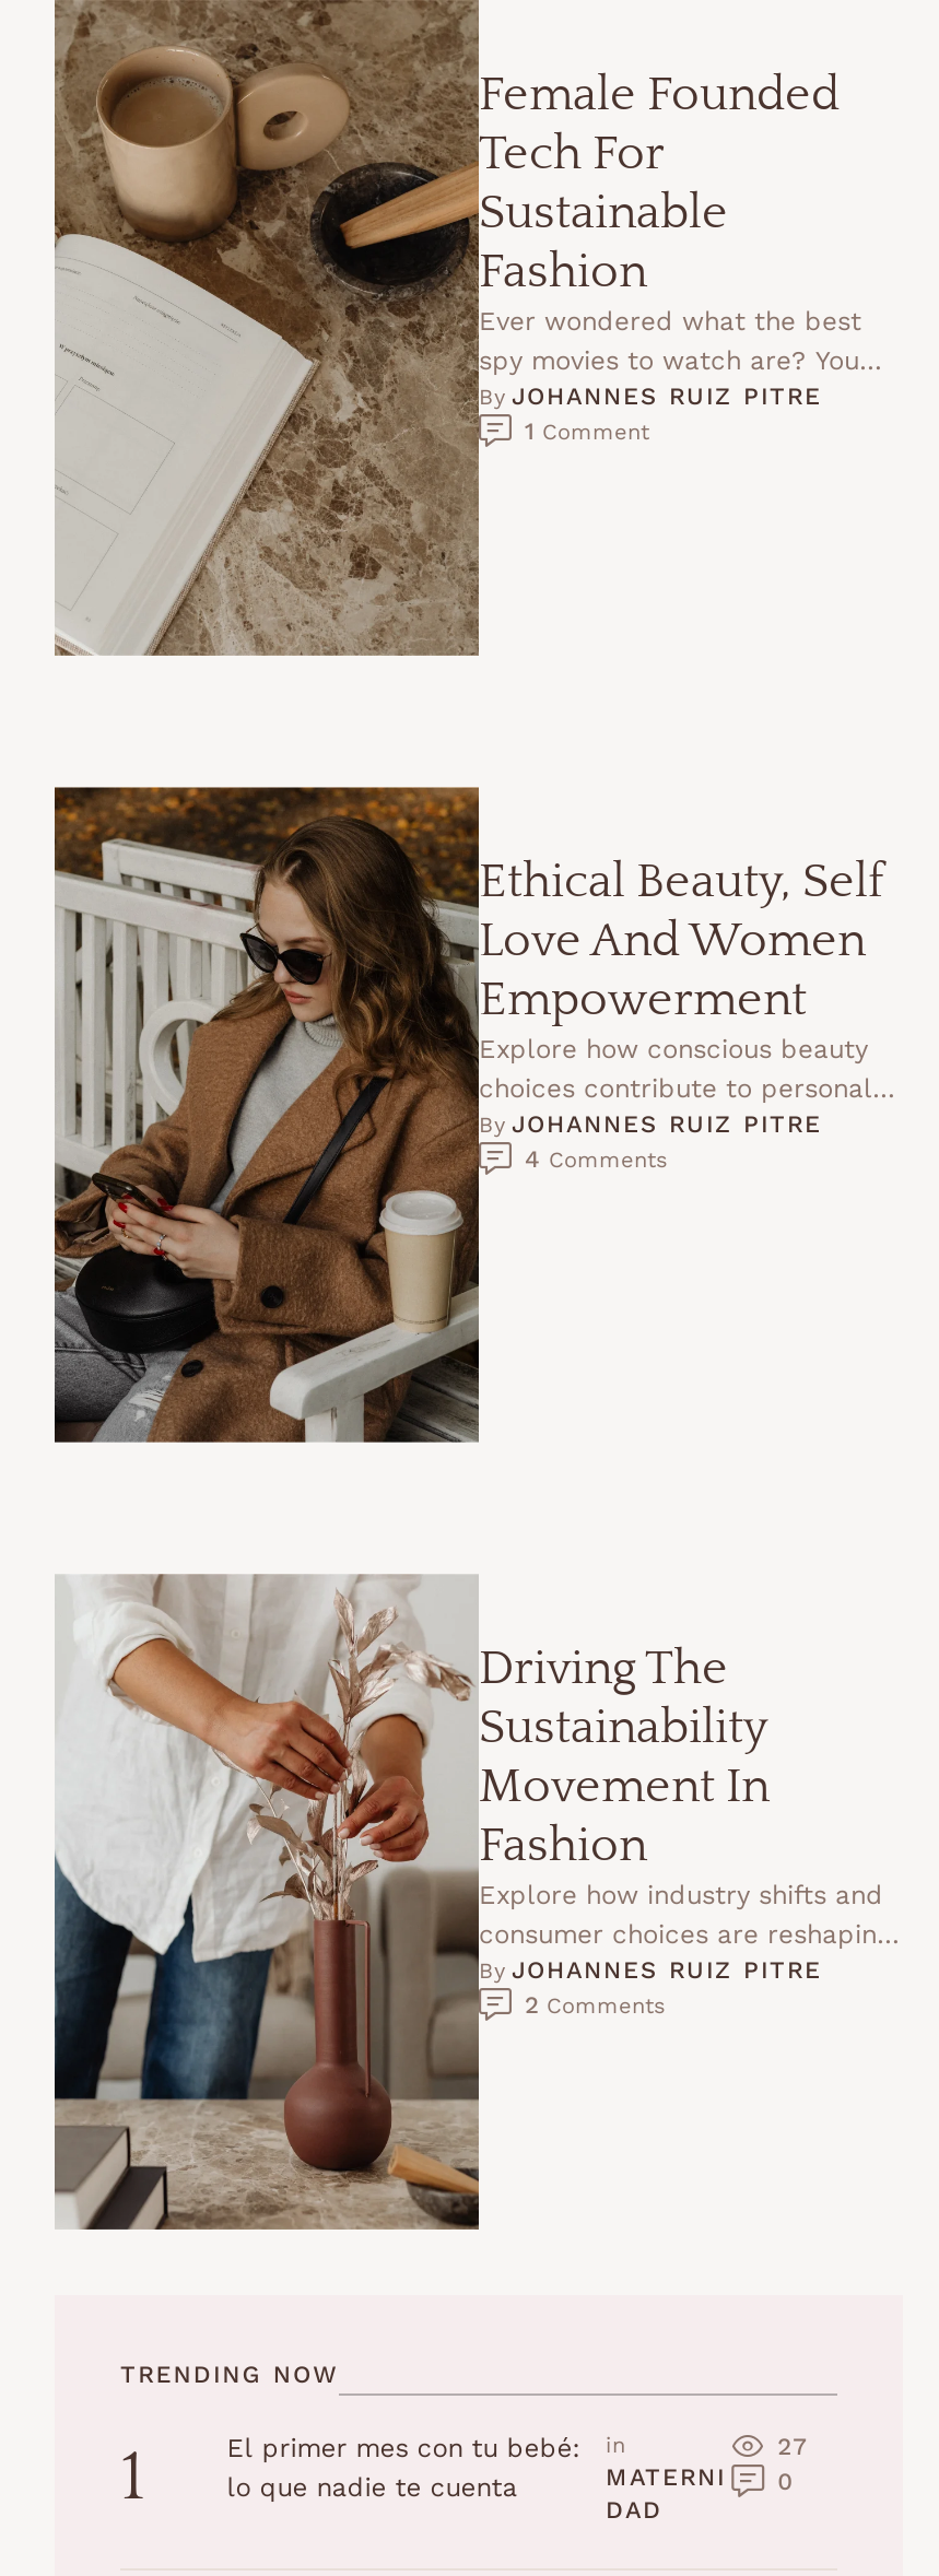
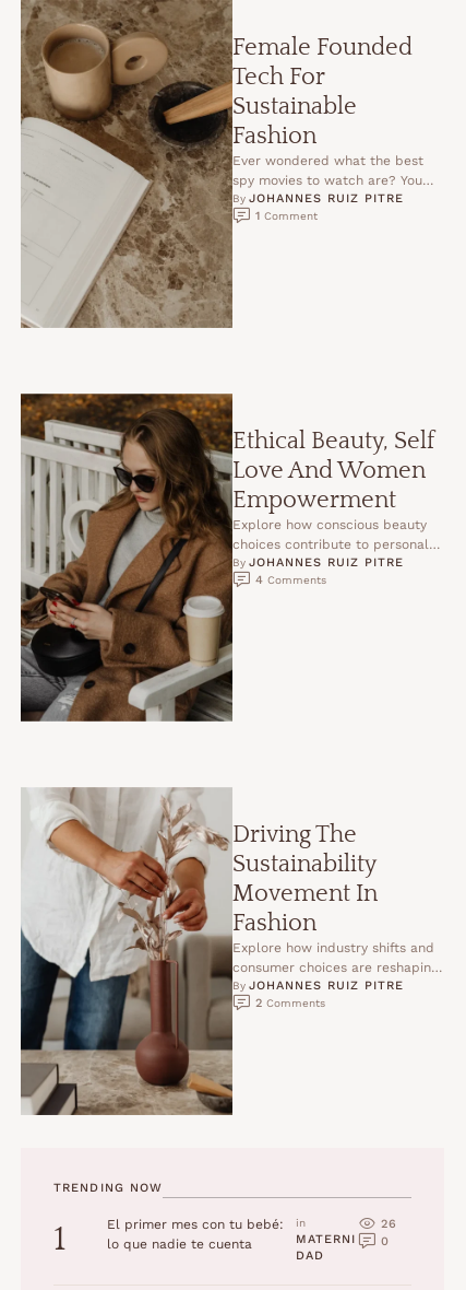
[777,2432,808,2460] 27 -> [381,1216,397,1230] 26

